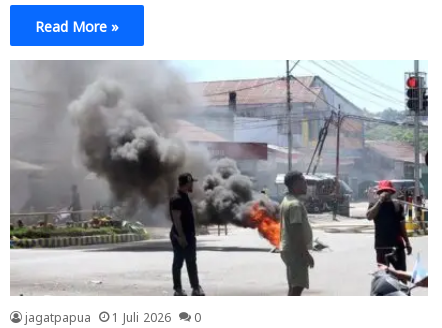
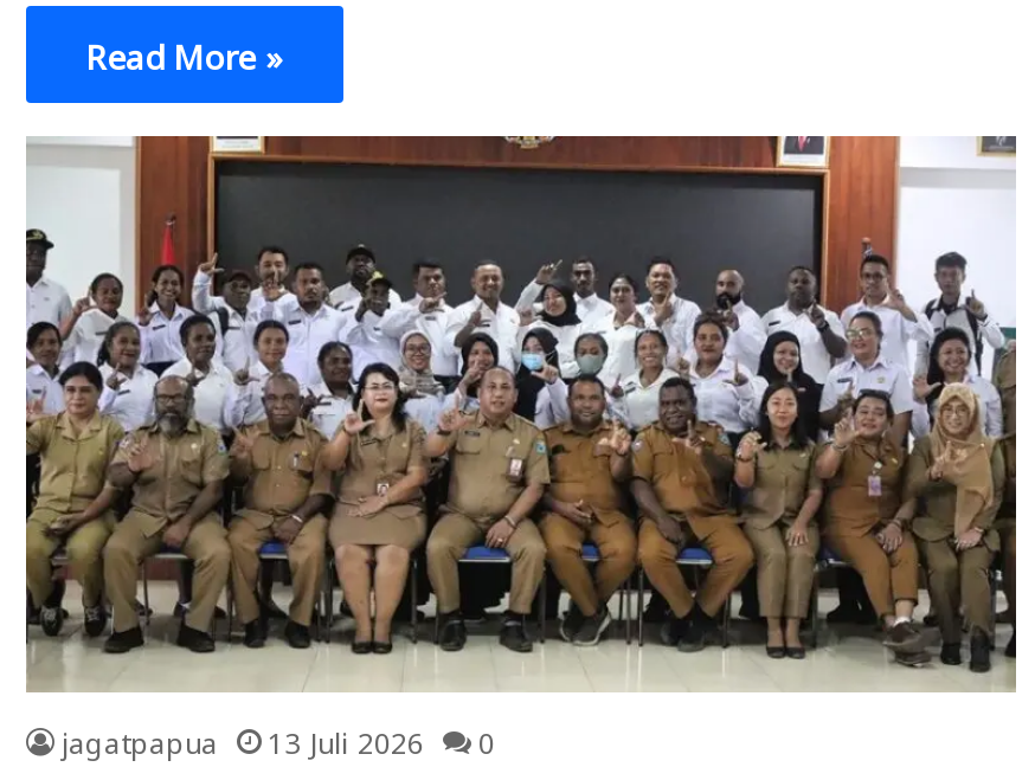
[9,60,429,323] [image] | jagatpapua 1 Juli 2026 0 -> [24,134,1018,756] [image] | jagatpapua 13 Juli 2026 0

